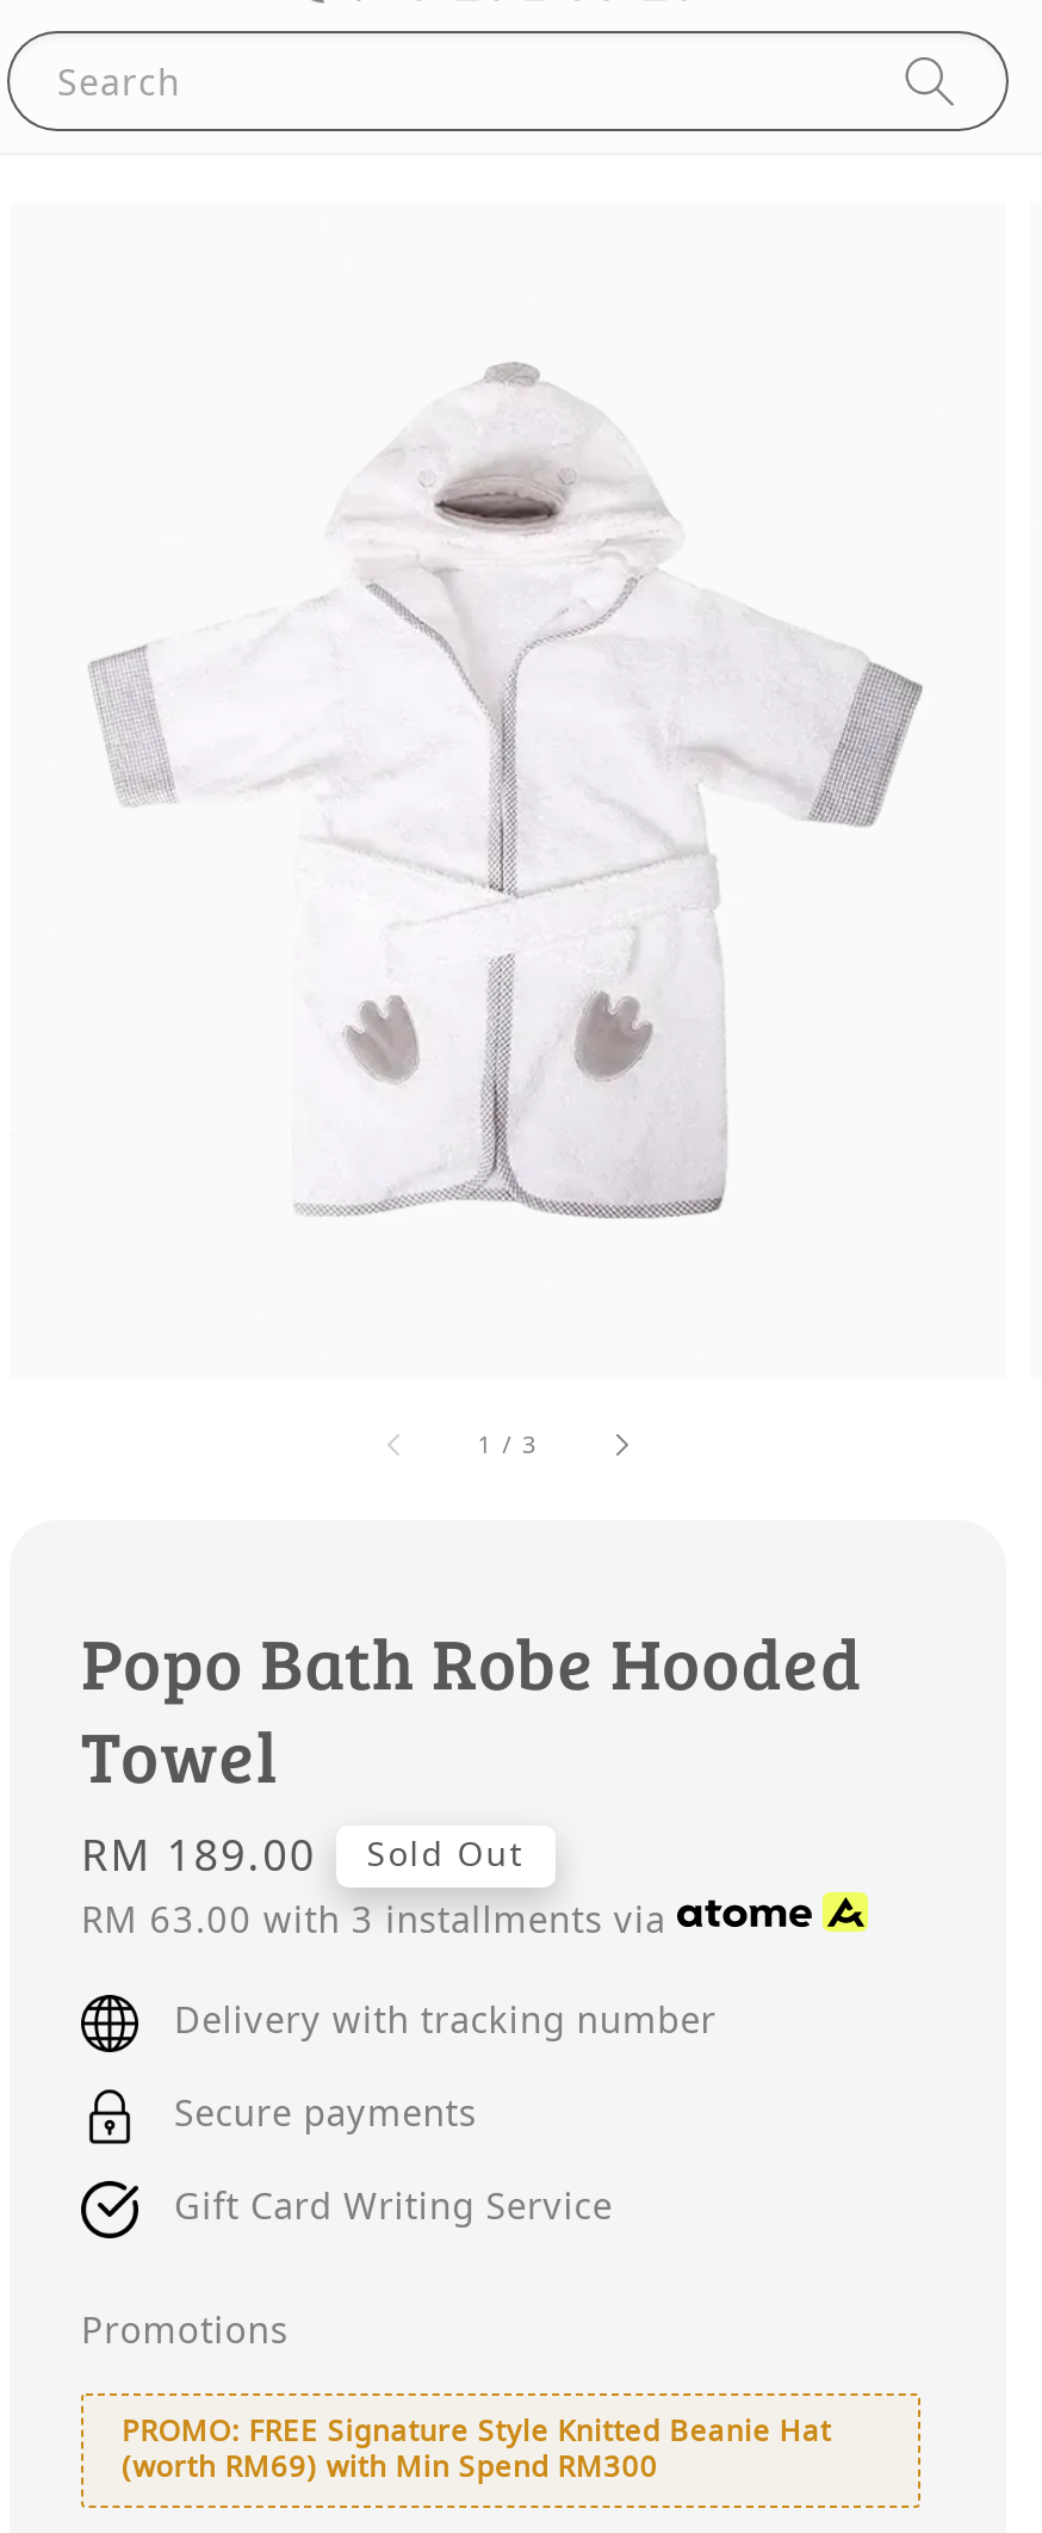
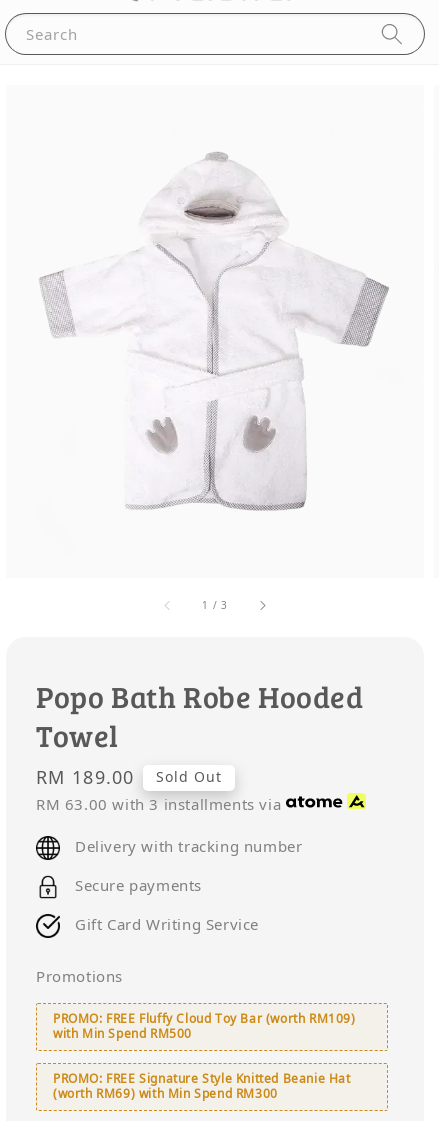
none -> [53,1010,356,1043] PROMO: FREE Fluffy Cloud Toy Bar (worth RM109) | with Min Spend RM500

